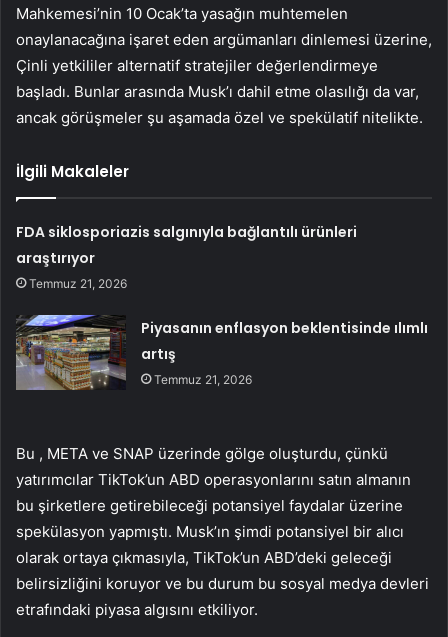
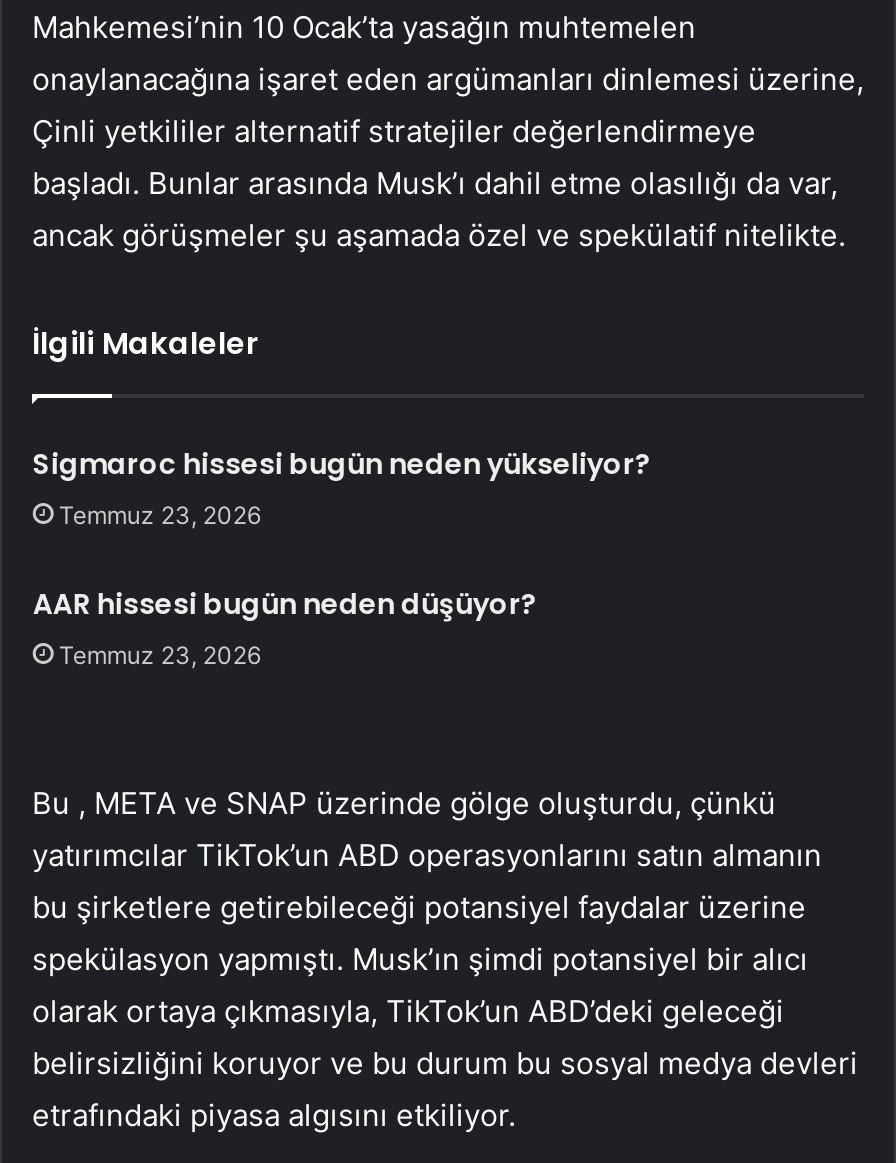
[16,222,357,291] FDA siklosporiazis salgınıyla bağlantılı ürünleri | araştırıyor | Temmuz 21, 2026 -> [33,444,651,530] Sigmaroc hissesi bugün neden yükseliyor? | Temmuz 23, 2026
[141,318,428,387] Piyasanın enflasyon beklentisinde ılımlı | artış | Temmuz 21, 2026 -> [33,584,537,670] AAR hissesi bugün neden düşüyor? | Temmuz 23, 2026

